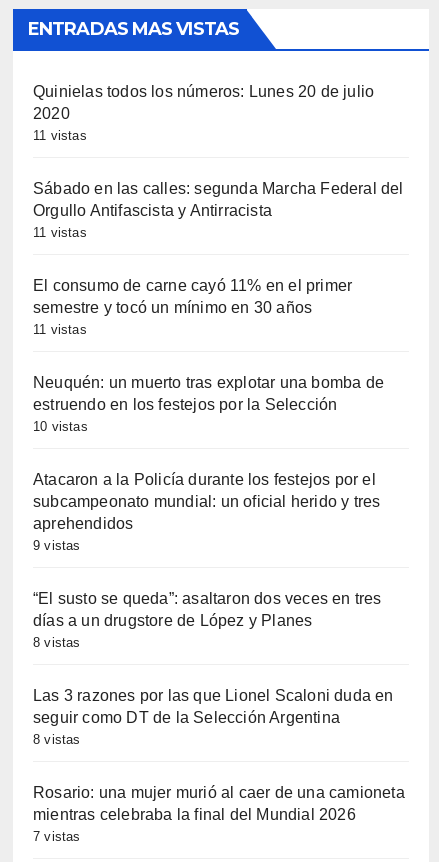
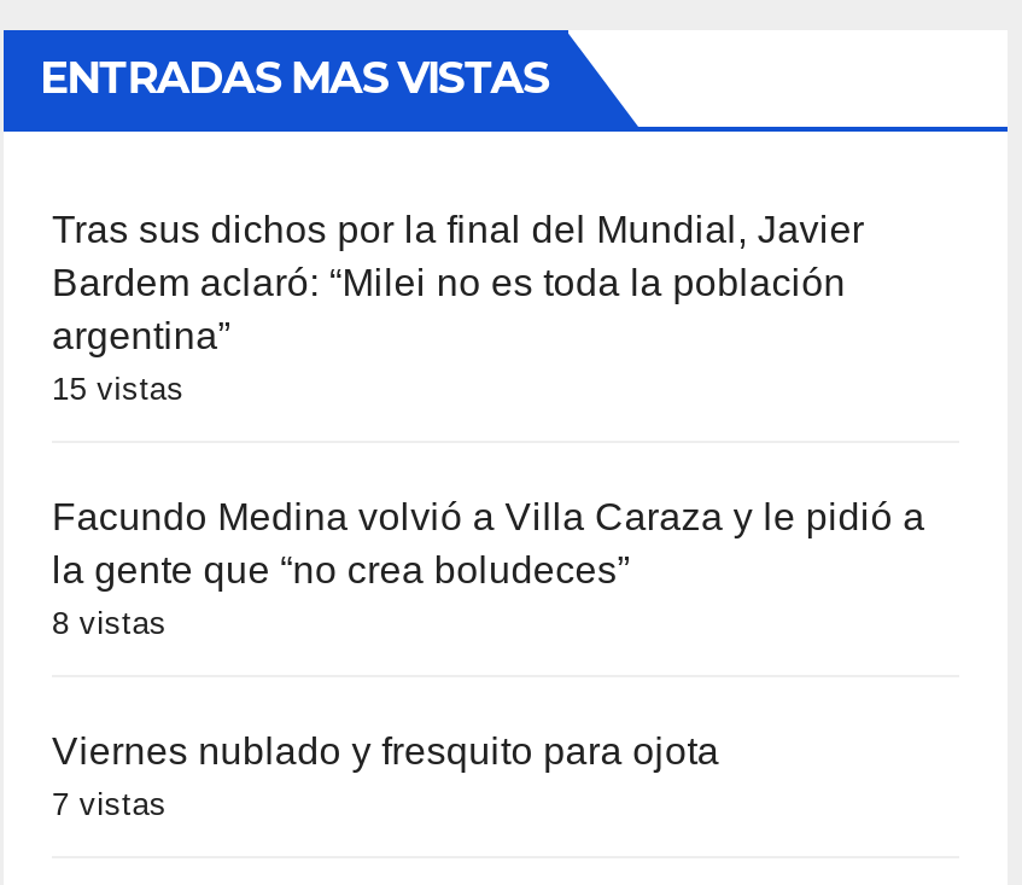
[33,83,404,629] Quinielas todos los números: Lunes 20 de julio | 2020 | 11 vistas | Sábado en las calles: segunda Marcha Federal del | Orgullo Antifascista y Antirracista | 11 vistas | El consumo de carne cayó 11% en el primer | semestre y tocó un mínimo en 30 años | 11 vistas | Neuquén: un muerto tras explotar una bomba de | estruendo en los festejos por la Selección | 10 vistas | Atacaron a la Policía durante los festejos por el | subcampeonato mundial: un oficial herido y tres | aprehendidos | 9 vistas | “El susto se queda”: asaltaron dos veces en tres | días a un drugstore de López y Planes -> [52,208,925,590] Tras sus dichos por la final del Mundial, Javier | Bardem aclaró: “Milei no es toda la población | argentina” | 15 vistas | Facundo Medina volvió a Villa Caraza y le pidió a | la gente que “no crea boludeces”
[33,687,405,823] Las 3 razones por las que Lionel Scaloni duda en | seguir como DT de la Selección Argentina | 8 vistas | Rosario: una mujer murió al caer de una camioneta | mientras celebraba la final del Mundial 2026 -> [52,730,719,771] Viernes nublado y fresquito para ojota

